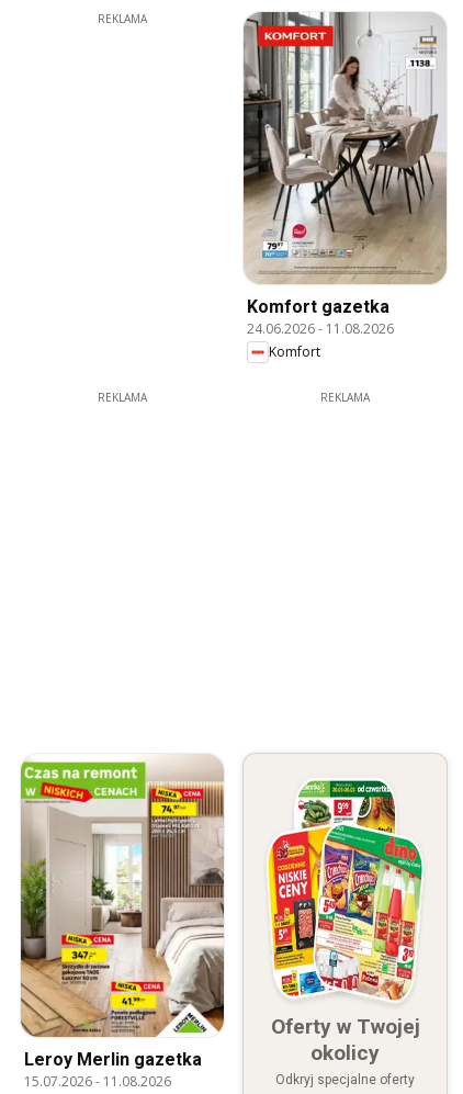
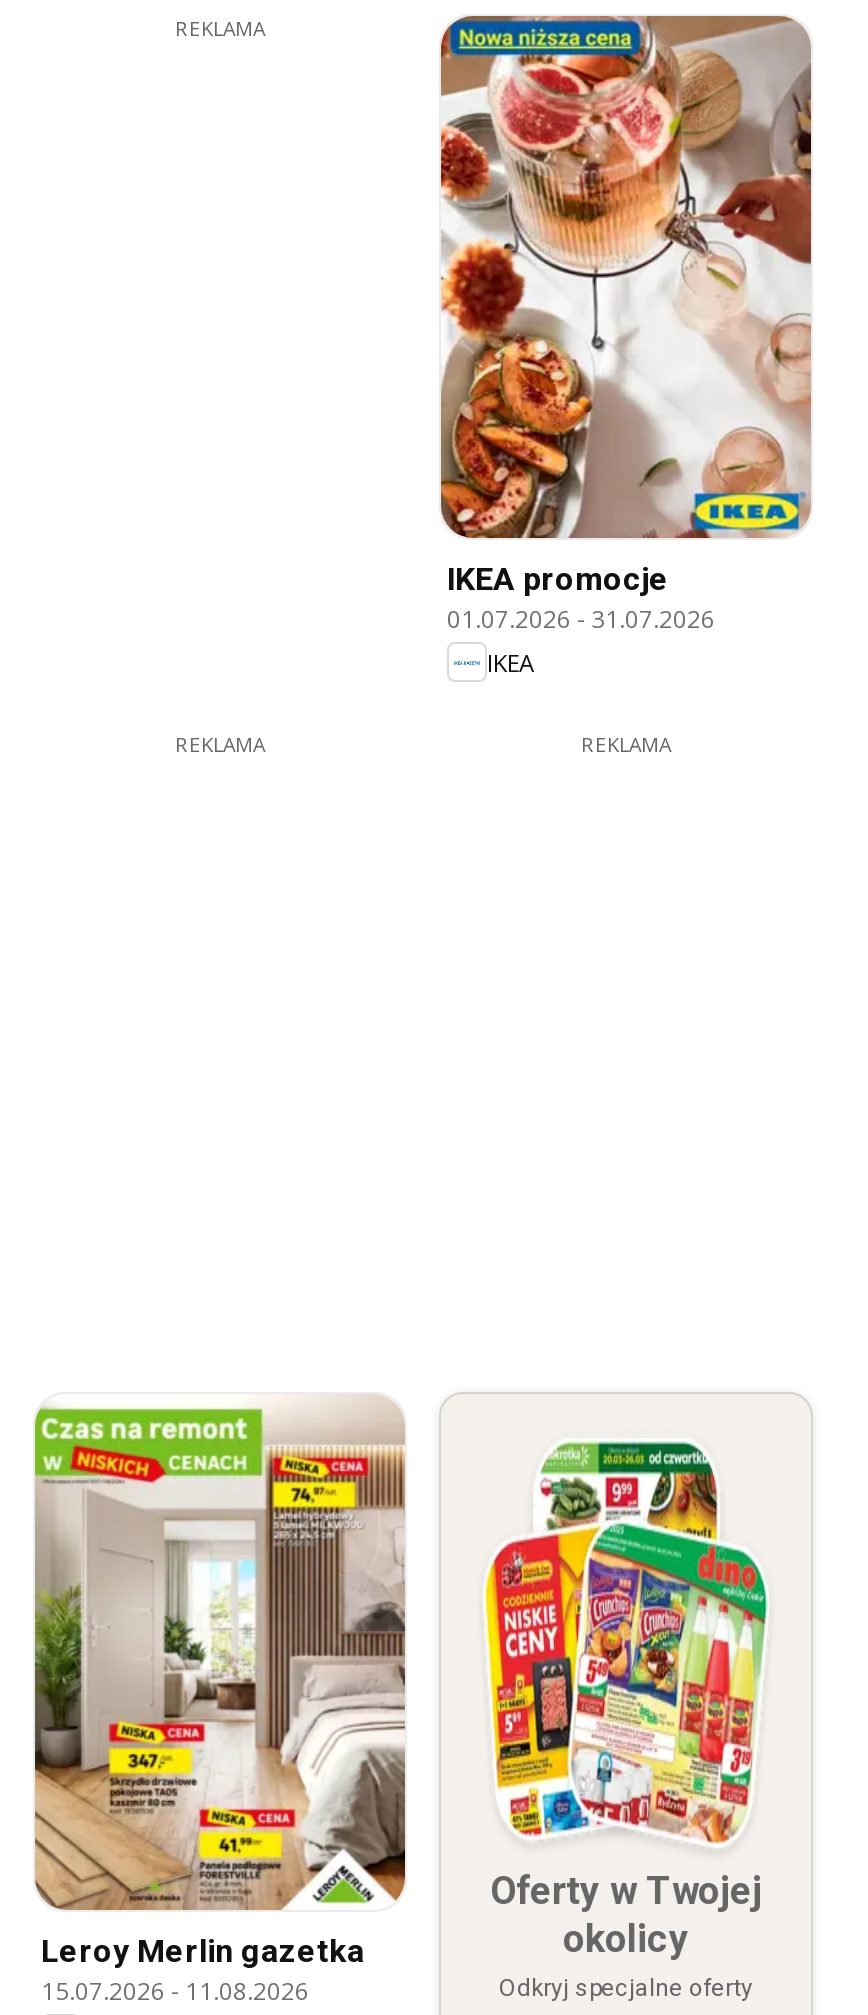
[242,11,447,361] [image] | Komfort gazetka | 24.06.2026 - 11.08.2026 | Komfort -> [439,15,813,680] [image] | IKEA promocje | 01.07.2026 - 31.07.2026 | IKEA

